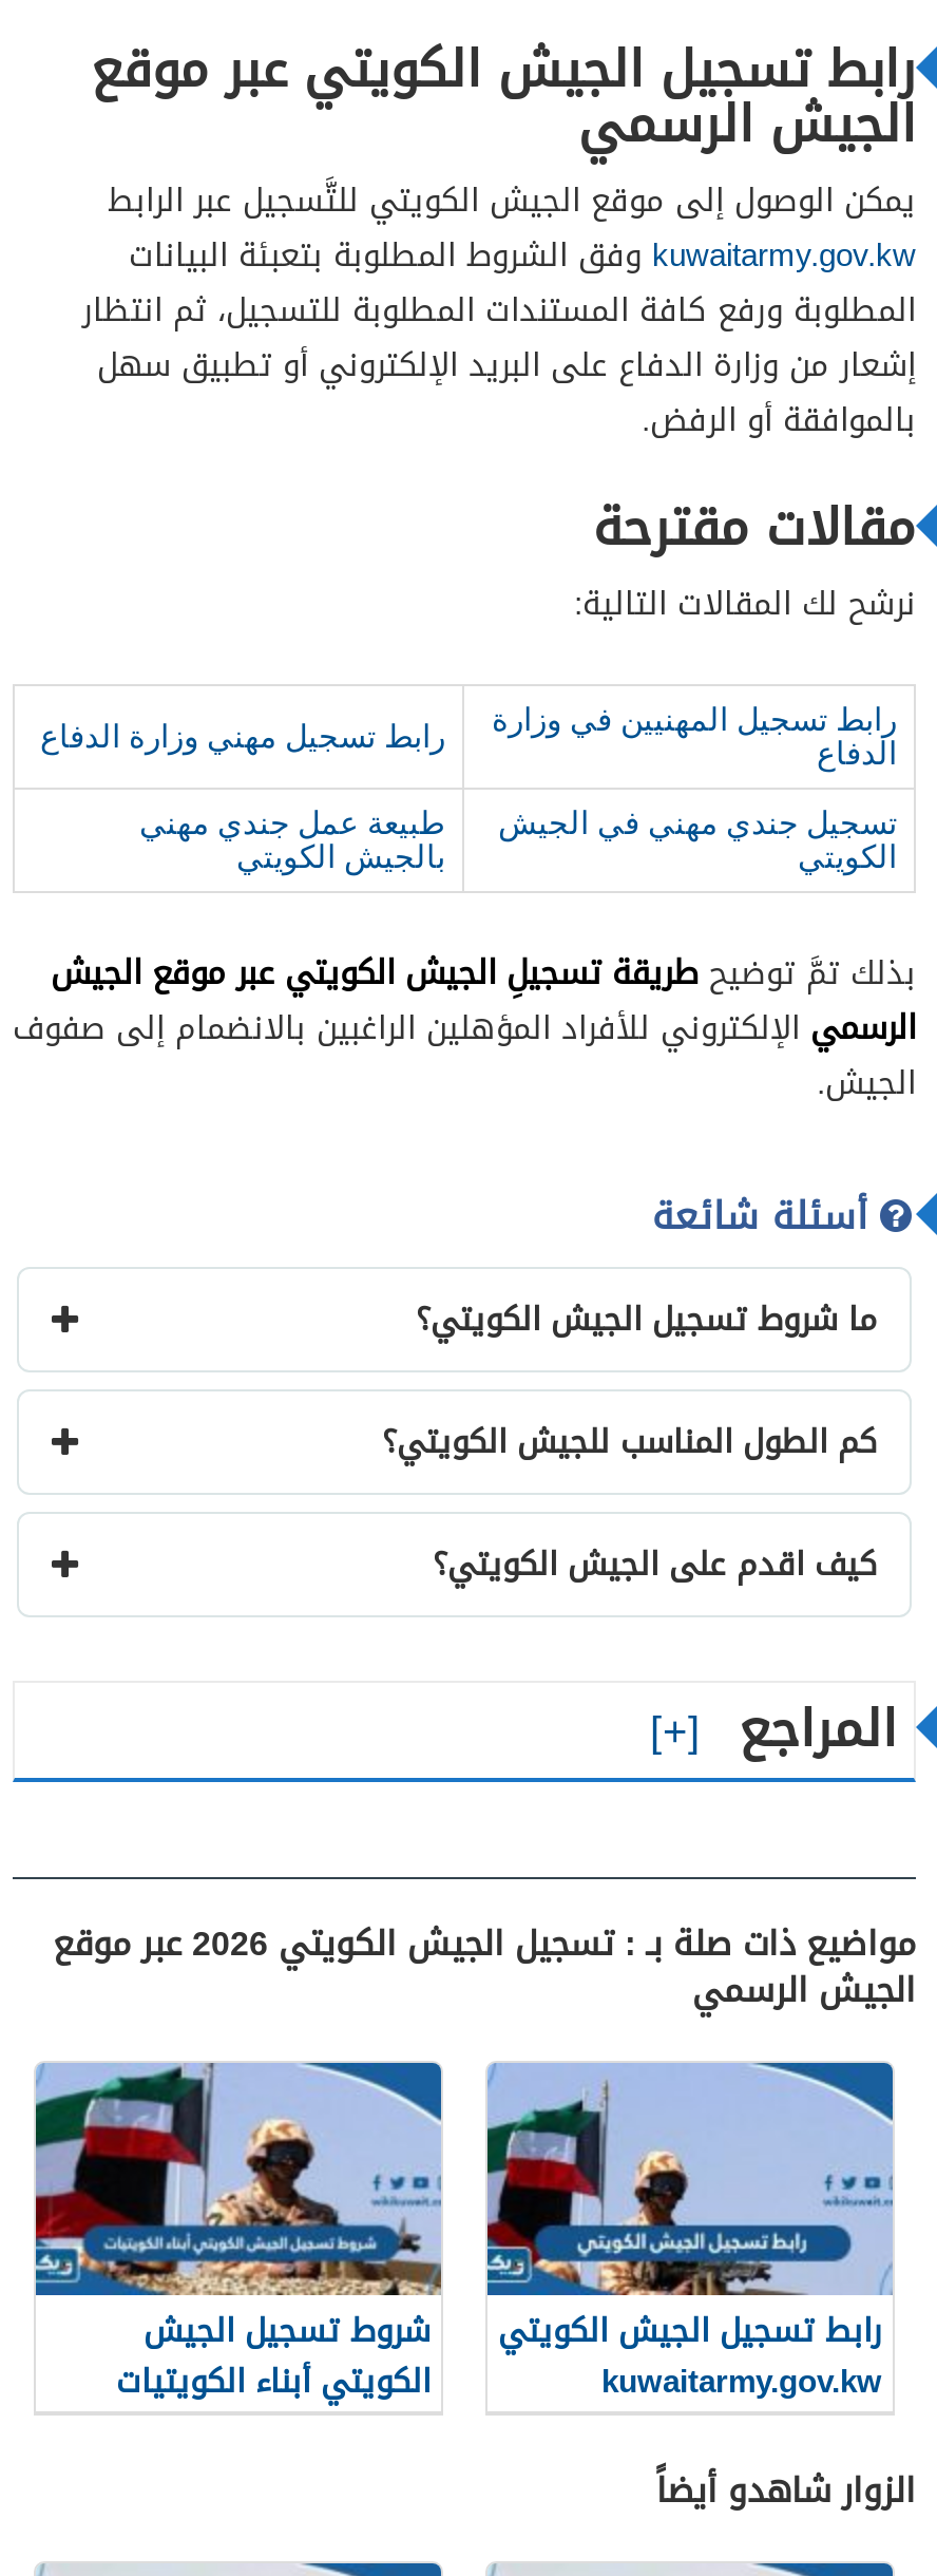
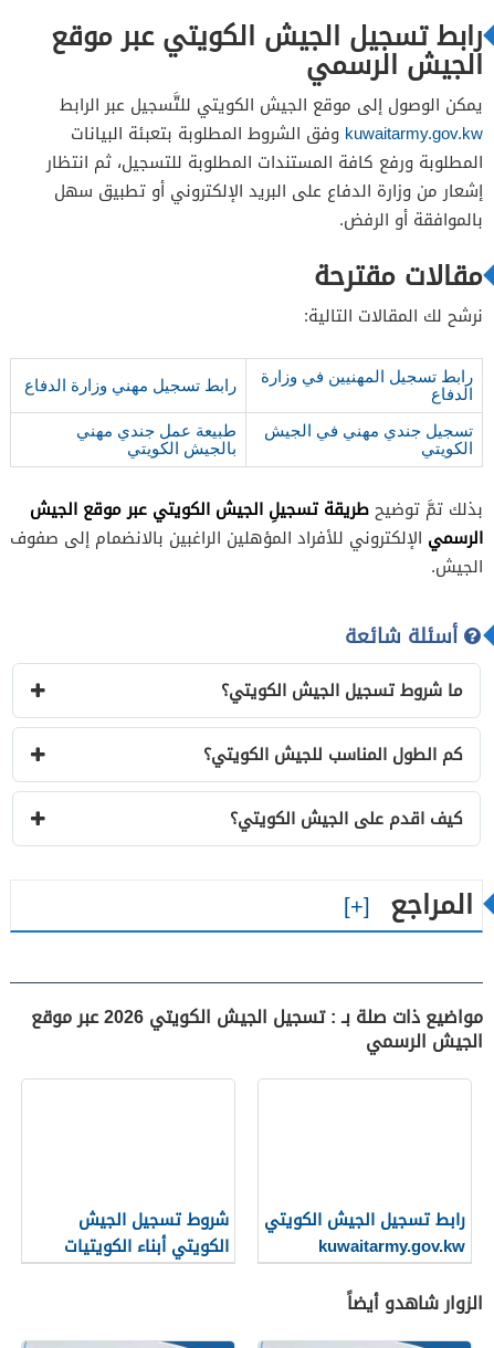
[34,2061,443,2297] [image] -> none
[485,2061,895,2297] [image] -> none

